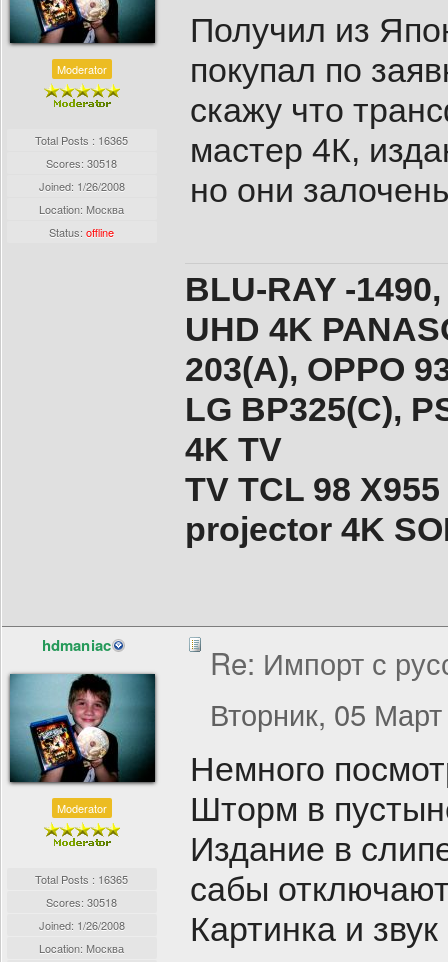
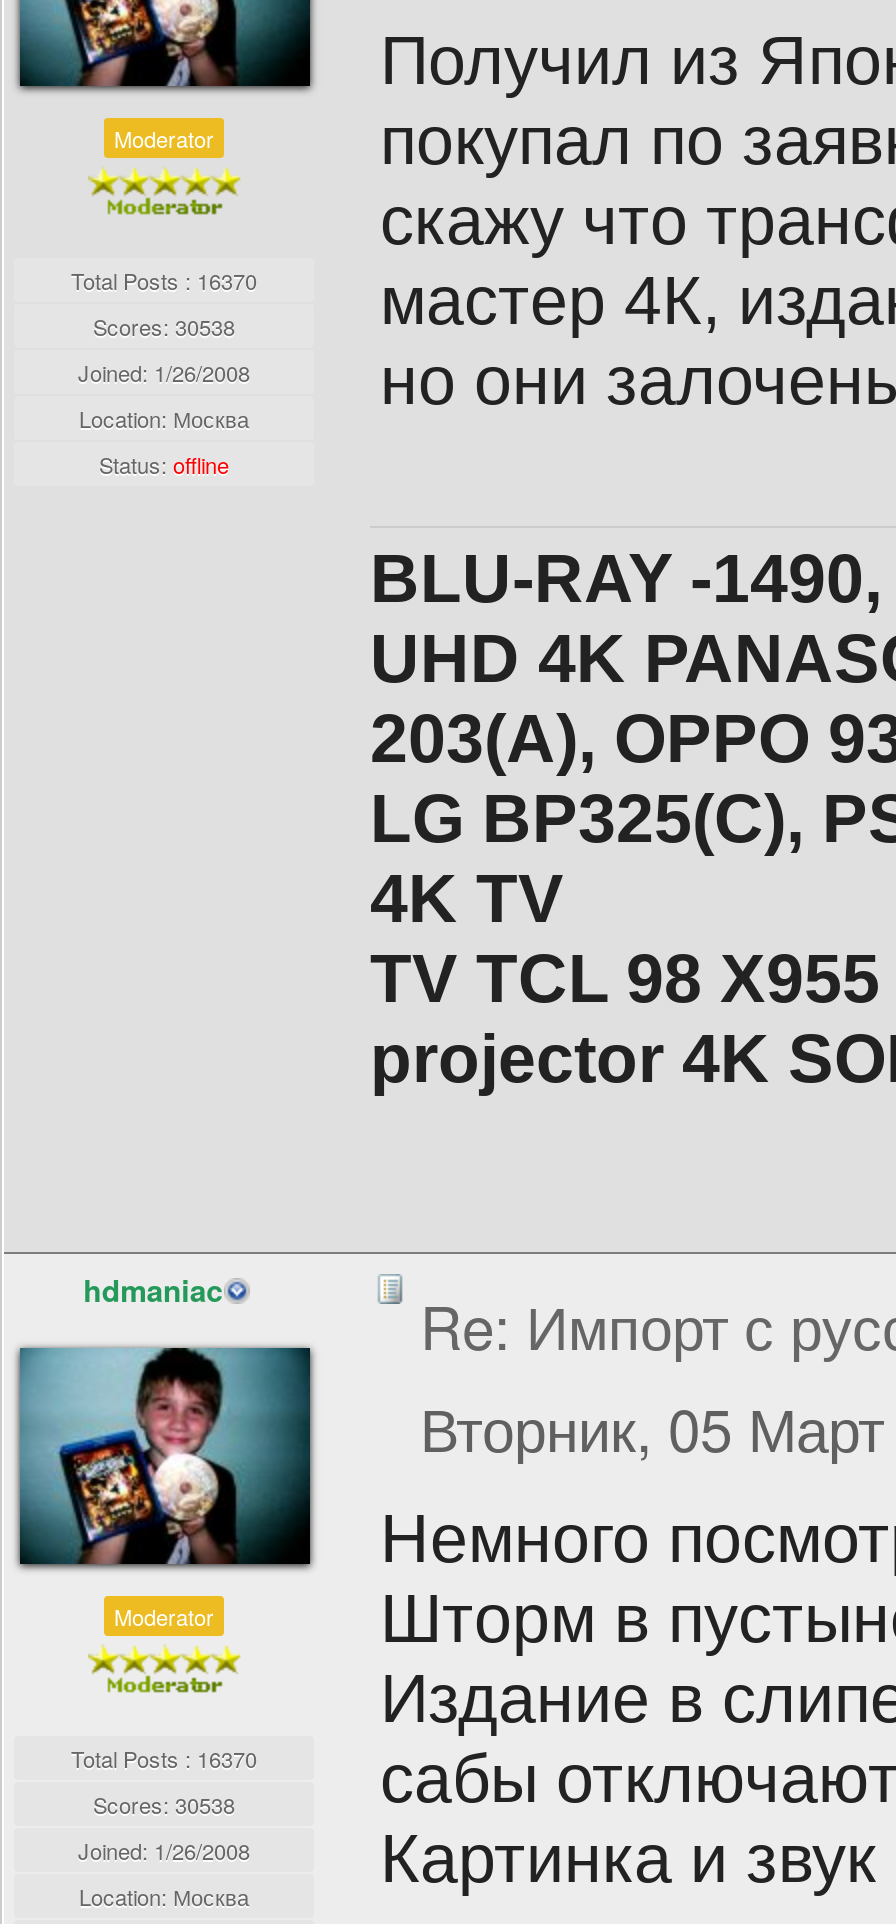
[35,132,128,148] Total Posts : 16365 -> [71,264,257,296] Total Posts : 16370
[46,155,117,171] Scores: 30518 -> [93,310,235,342] Scores: 30538
[35,871,128,887] Total Posts : 16365 -> [71,1742,257,1774] Total Posts : 16370
[46,894,117,910] Scores: 30518 -> [93,1788,235,1820] Scores: 30538

